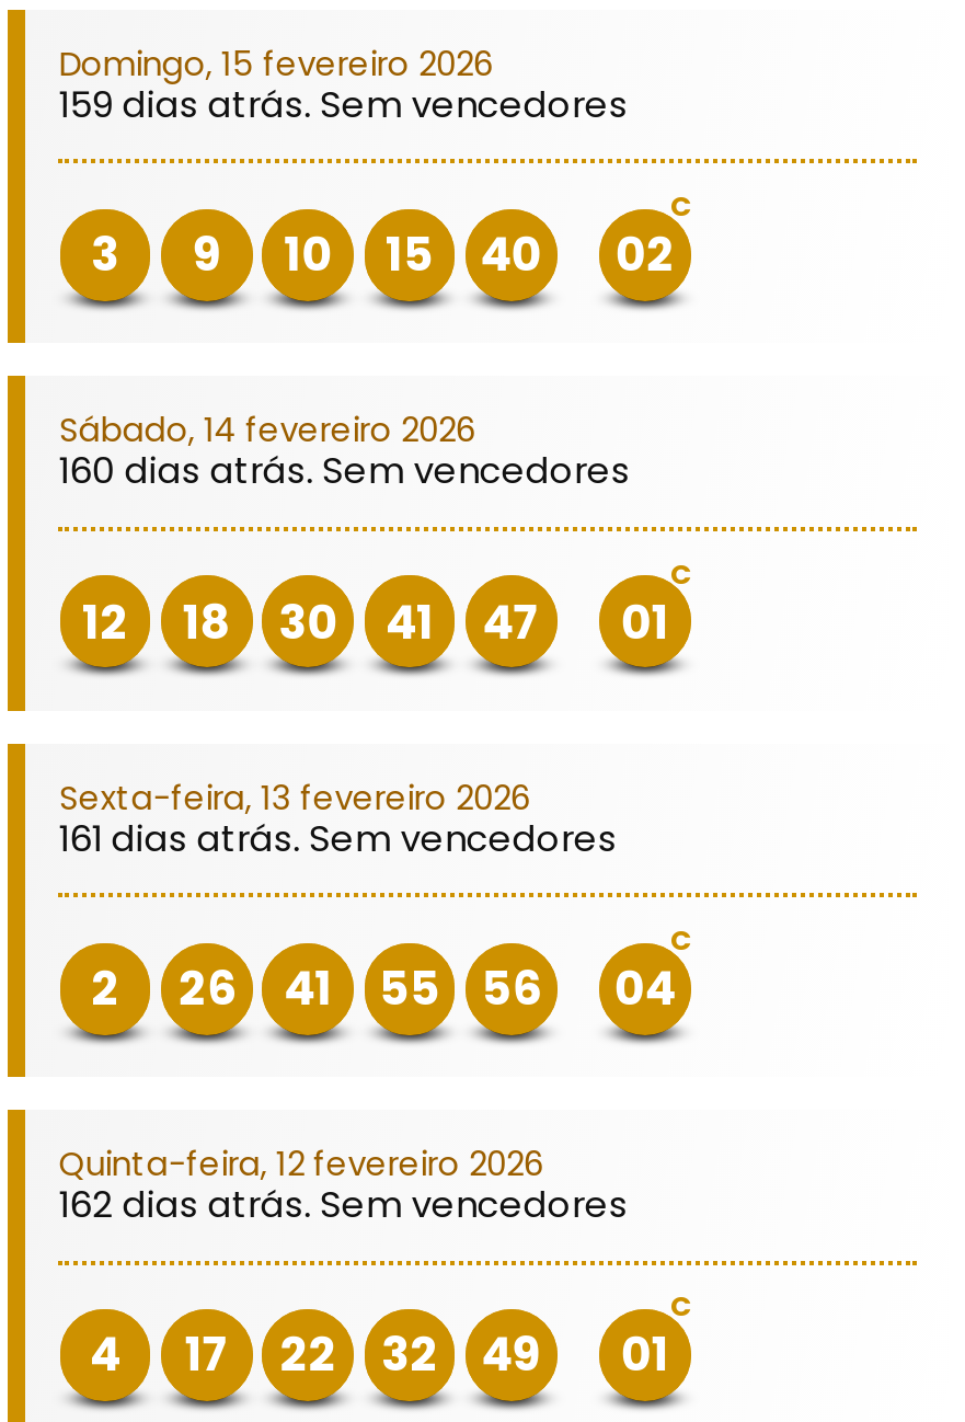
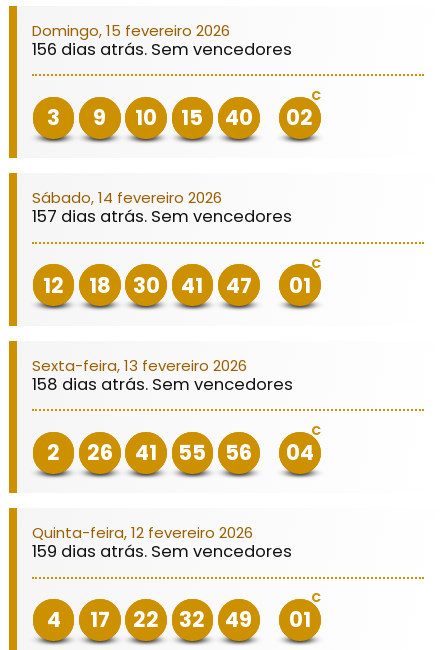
moved [59,79,629,129] -> [32,540,292,563]: 159 dias atrás. Sem vencedores
none -> [32,38,292,61] 156 dias atrás. Sem vencedores
[59,446,631,496] 160 dias atrás. Sem vencedores -> [32,205,292,228] 157 dias atrás. Sem vencedores
[59,813,618,863] 161 dias atrás. Sem vencedores -> [32,372,293,395] 158 dias atrás. Sem vencedores
[59,1180,629,1230] 162 dias atrás. Sem vencedores -> none

